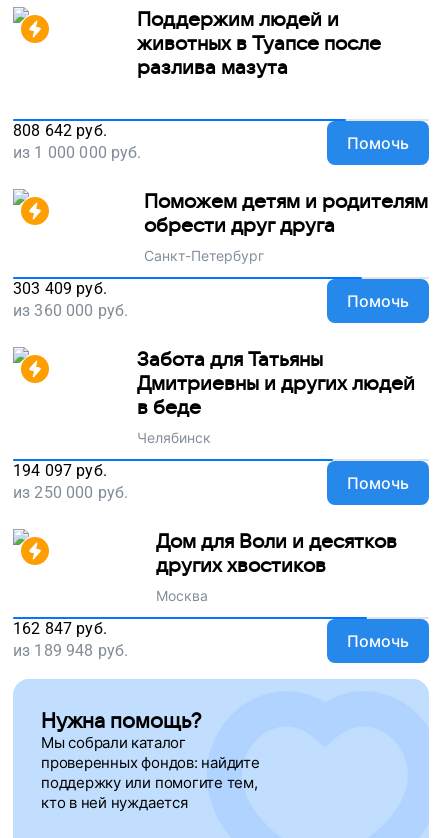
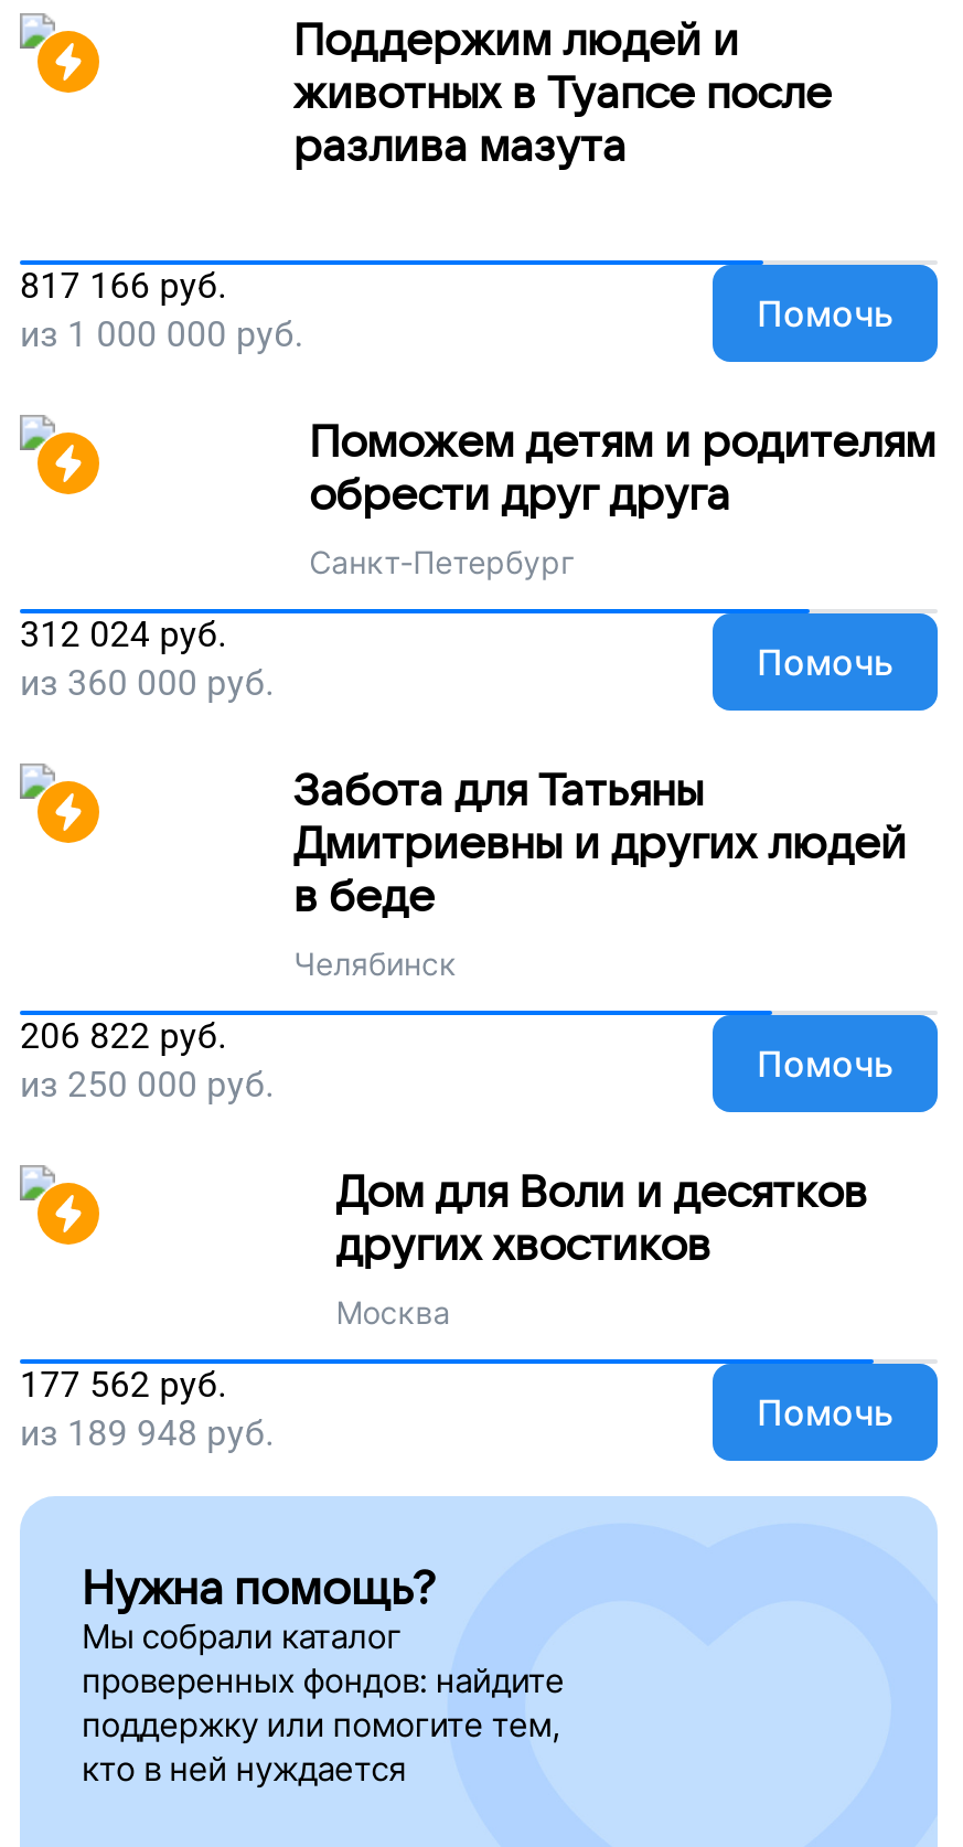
[13,121,107,140] 808 642 руб. -> [20,265,227,307] 817 166 руб.
[13,279,107,298] 303 409 руб. -> [20,613,227,655] 312 024 руб.
[13,461,107,480] 194 097 руб. -> [20,1015,227,1057] 206 822 руб.
[13,619,107,638] 162 847 руб. -> [20,1364,227,1406] 177 562 руб.

